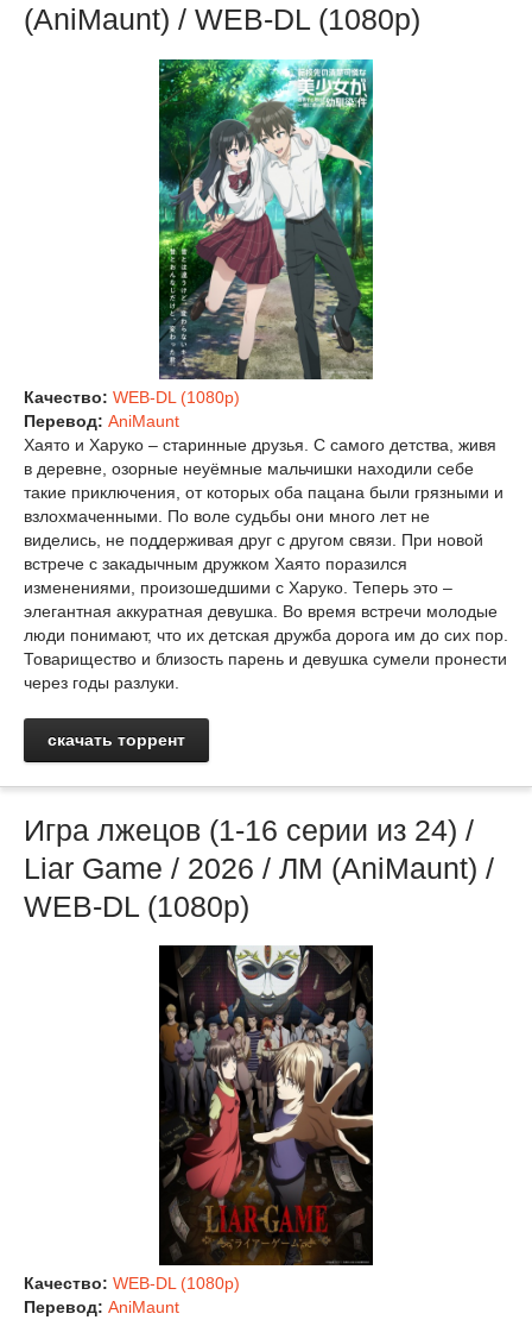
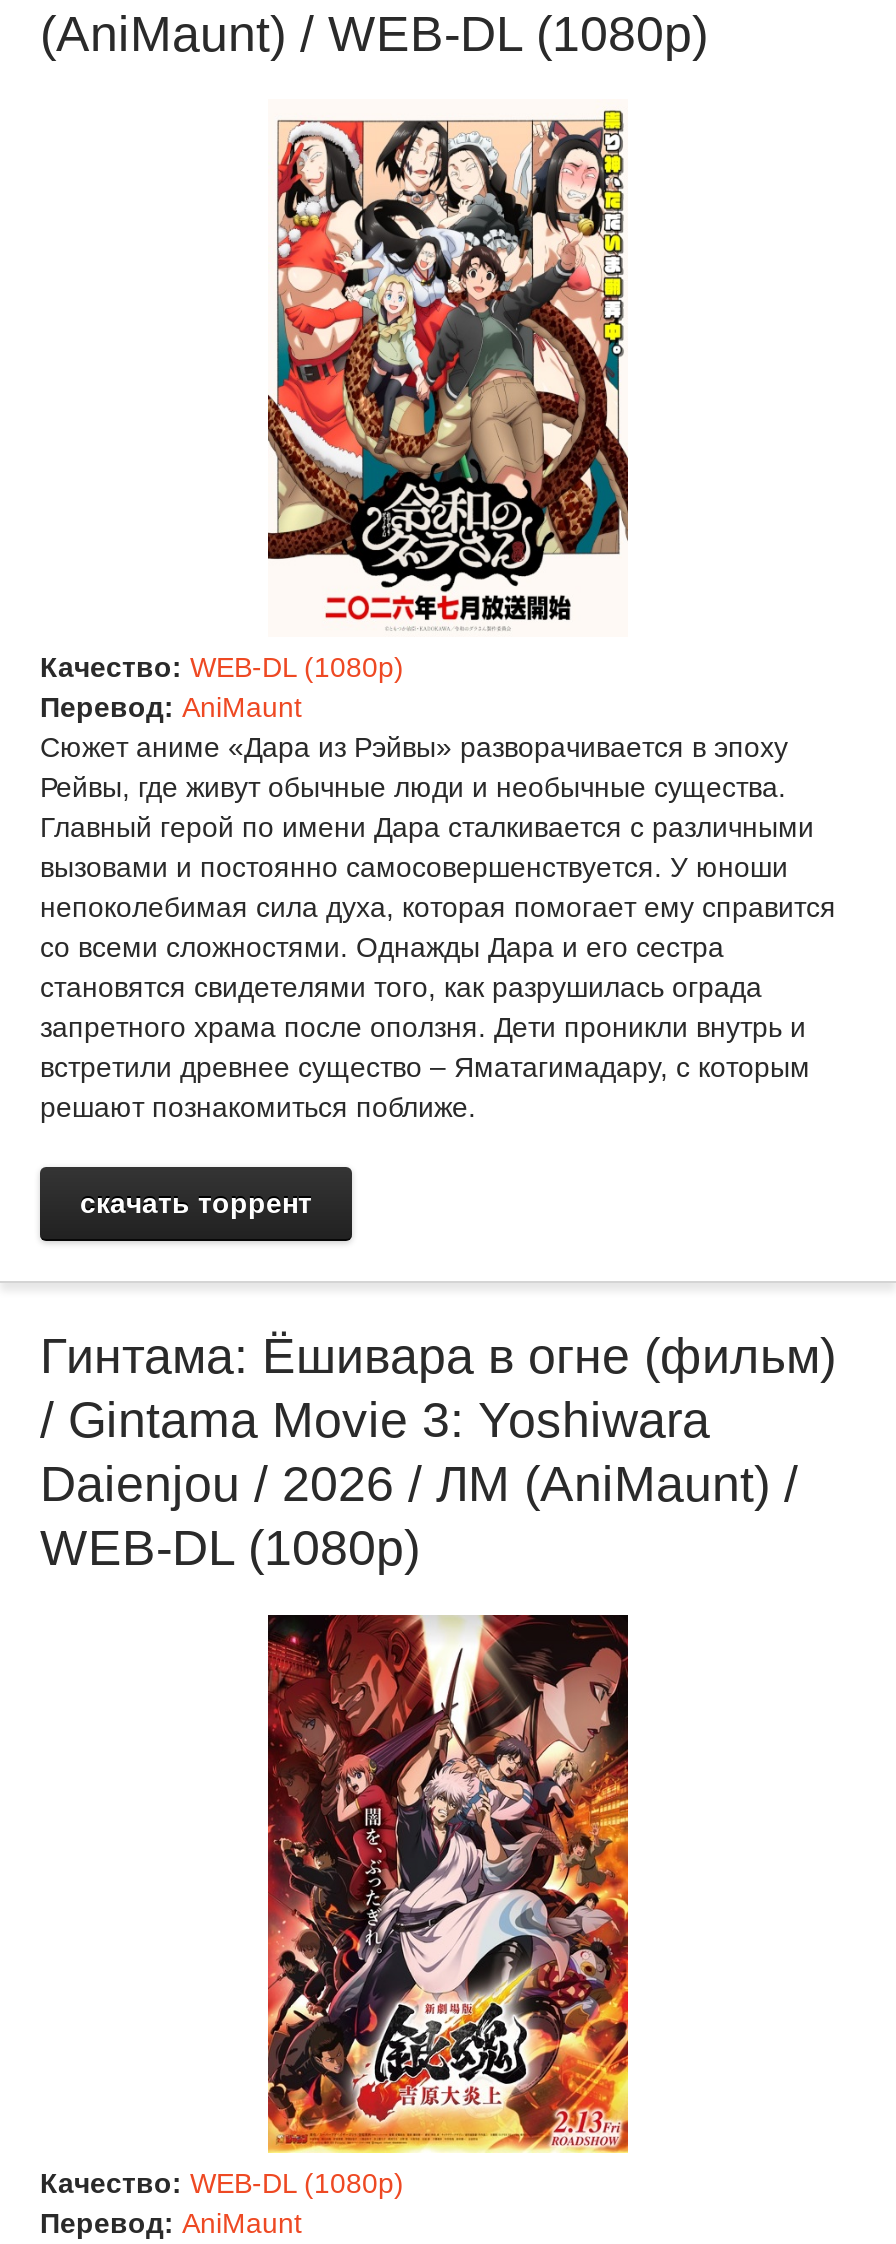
[158,58,374,381] [image] -> [266,100,630,638] [image]
[24,435,508,692] Хаято и Харуко – старинные друзья. С самого детства, живя | в деревне, озорные неуёмные мальчишки находили себе | такие приключения, от которых оба пацана были грязными и | взлохмаченными. По воле судьбы они много лет не | виделись, не поддерживая друг с другом связи. При новой | встрече с закадычным дружком Хаято поразился | изменениями, произошедшими с Харуко. Теперь это – | элегантная аккуратная девушка. Во время встречи молодые | люди понимают, что их детская дружба дорога им до сих пор. | Товарищество и близость парень и девушка сумели пронести | через годы разлуки. -> [40,732,836,1124] Сюжет аниме «Дара из Рэйвы» разворачивается в эпоху | Рейвы, где живут обычные люди и необычные существа. | Главный герой по имени Дара сталкивается с различными | вызовами и постоянно самосовершенствуется. У юноши | непоколебимая сила духа, которая помогает ему справится | со всеми сложностями. Однажды Дара и его сестра | становятся свидетелями того, как разрушилась ограда | запретного храма после оползня. Дети проникли внутрь и | встретили древнее существо – Яматагимадару, с которым | решают познакомиться поближе.
moved [47,730,185,749] -> [80,1188,312,1220]: скачать торрент
[24,813,494,885] Игра лжецов (1-16 серии из 24) / | Liar Game / 2026 / ЛМ (AniMaunt) / -> [40,1328,836,1512] Гинтама: Ёшивара в огне (фильм) | / Gintama Movie 3: Yoshiwara | Daienjou / 2026 / ЛМ (AniMaunt) /
[158,944,374,1266] [image] -> [266,1612,630,2154] [image]

